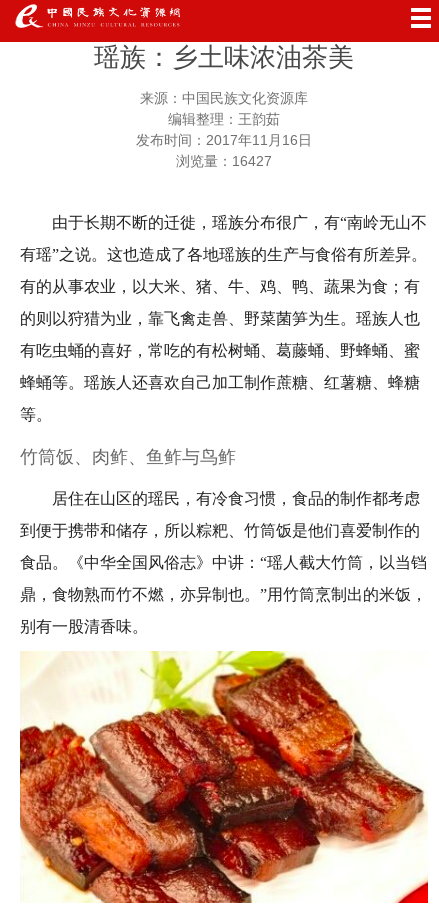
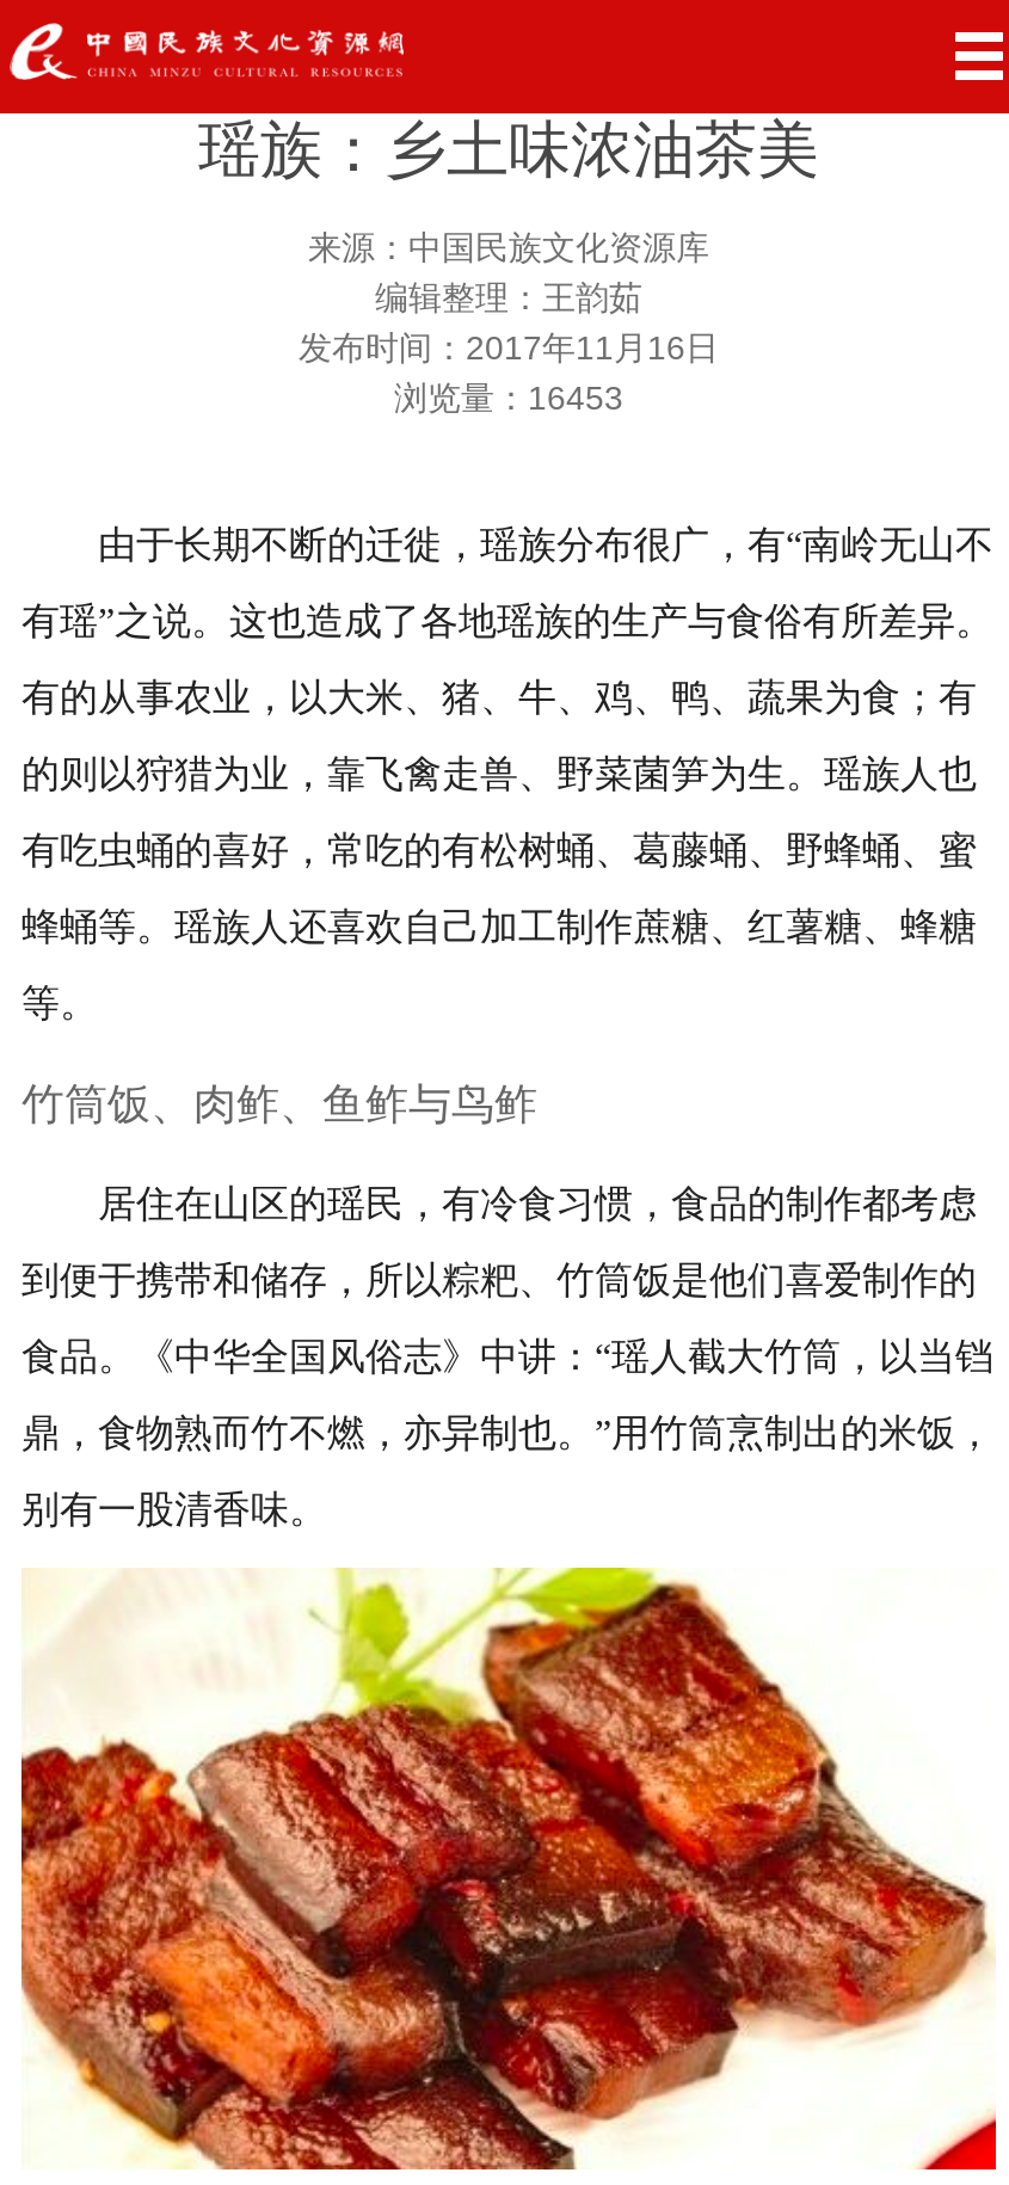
[176,153,272,169] 浏览量：16427 -> [394,378,623,417] 浏览量：16453

